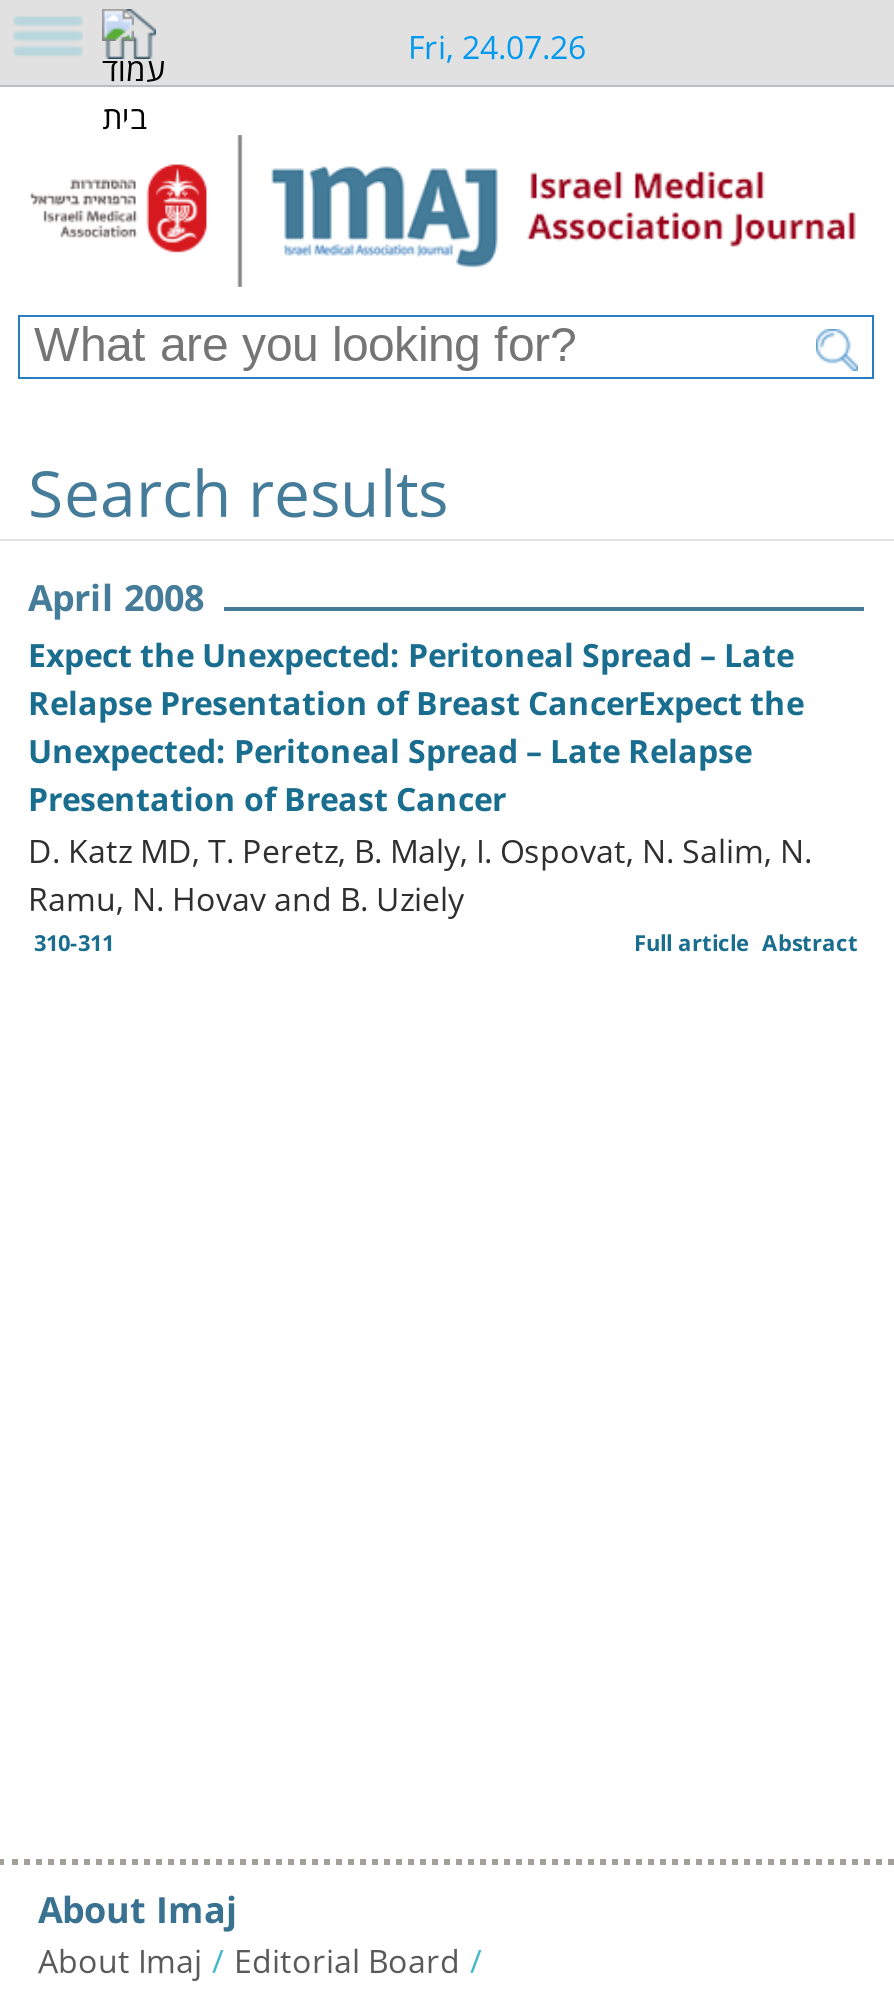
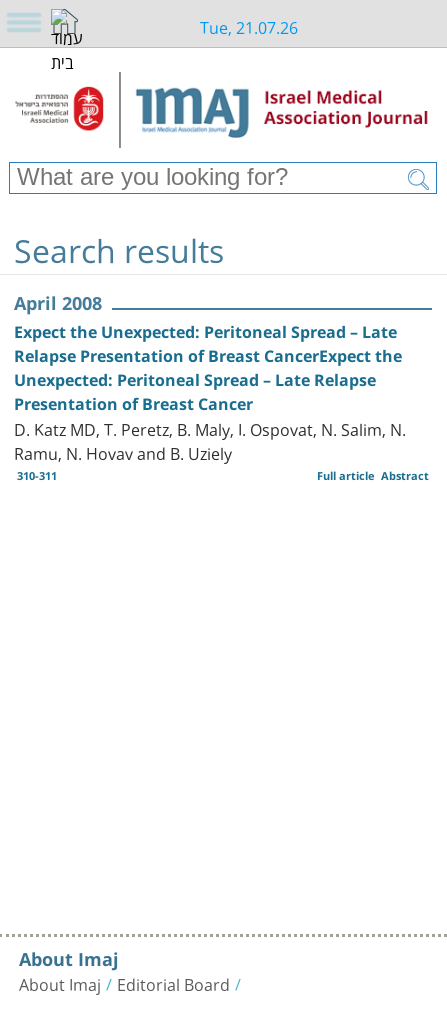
[408,9,586,75] Fri, 24.07.26 -> [199,9,297,42] Tue, 21.07.26

